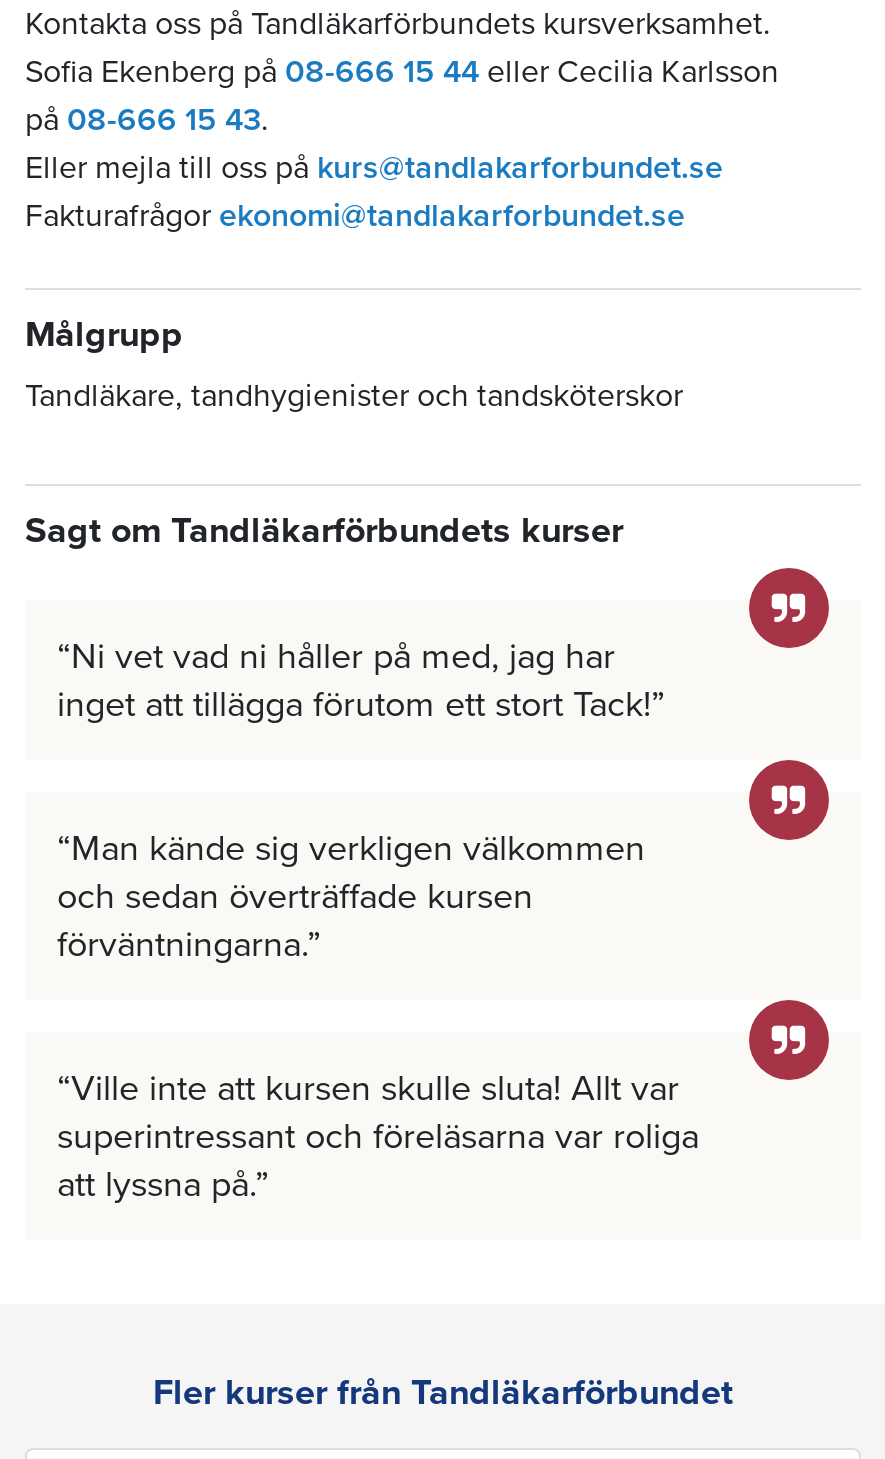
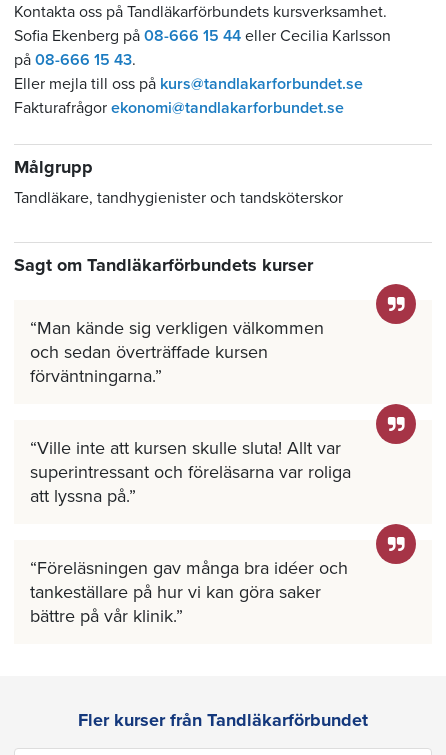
[57,634,651,726] Ni vet vad ni håller på med, jag har | inget att tillägga förutom ett stort Tack! -> none
moved [57,826,699,1206] -> [30,317,351,507]: Man kände sig verkligen välkommen | och sedan överträffade kursen | förväntningarna. | Ville inte att kursen skulle sluta! Allt var | superintressant och föreläsarna var roliga | att lyssna på.
none -> [30,557,348,627] Föreläsningen gav många bra idéer och | tankeställare på hur vi kan göra saker | bättre på vår klinik.

